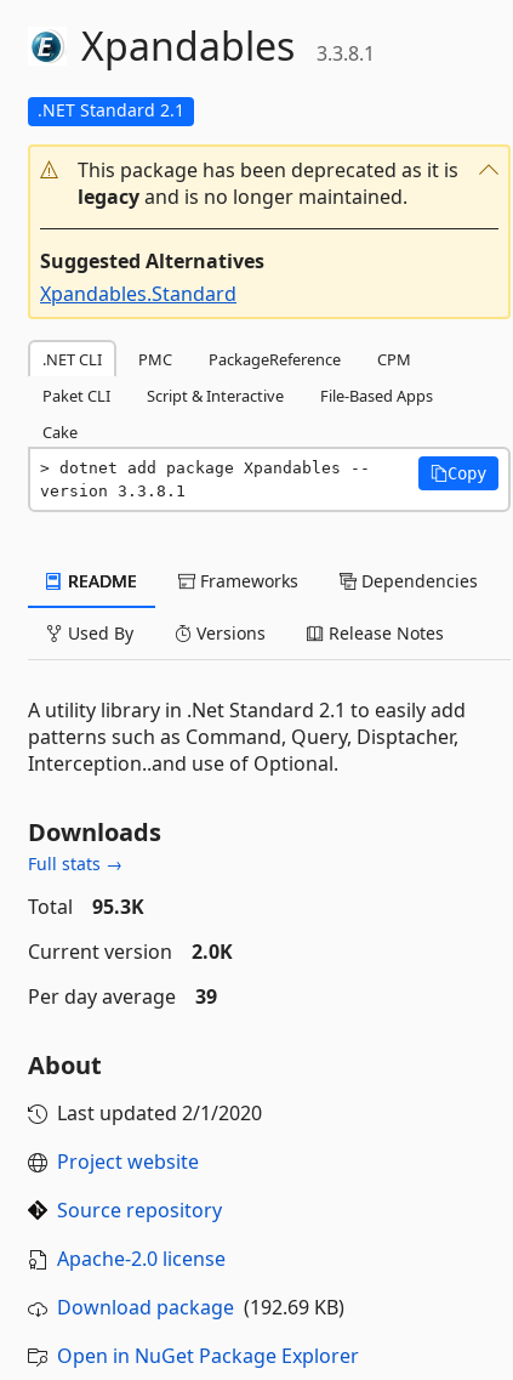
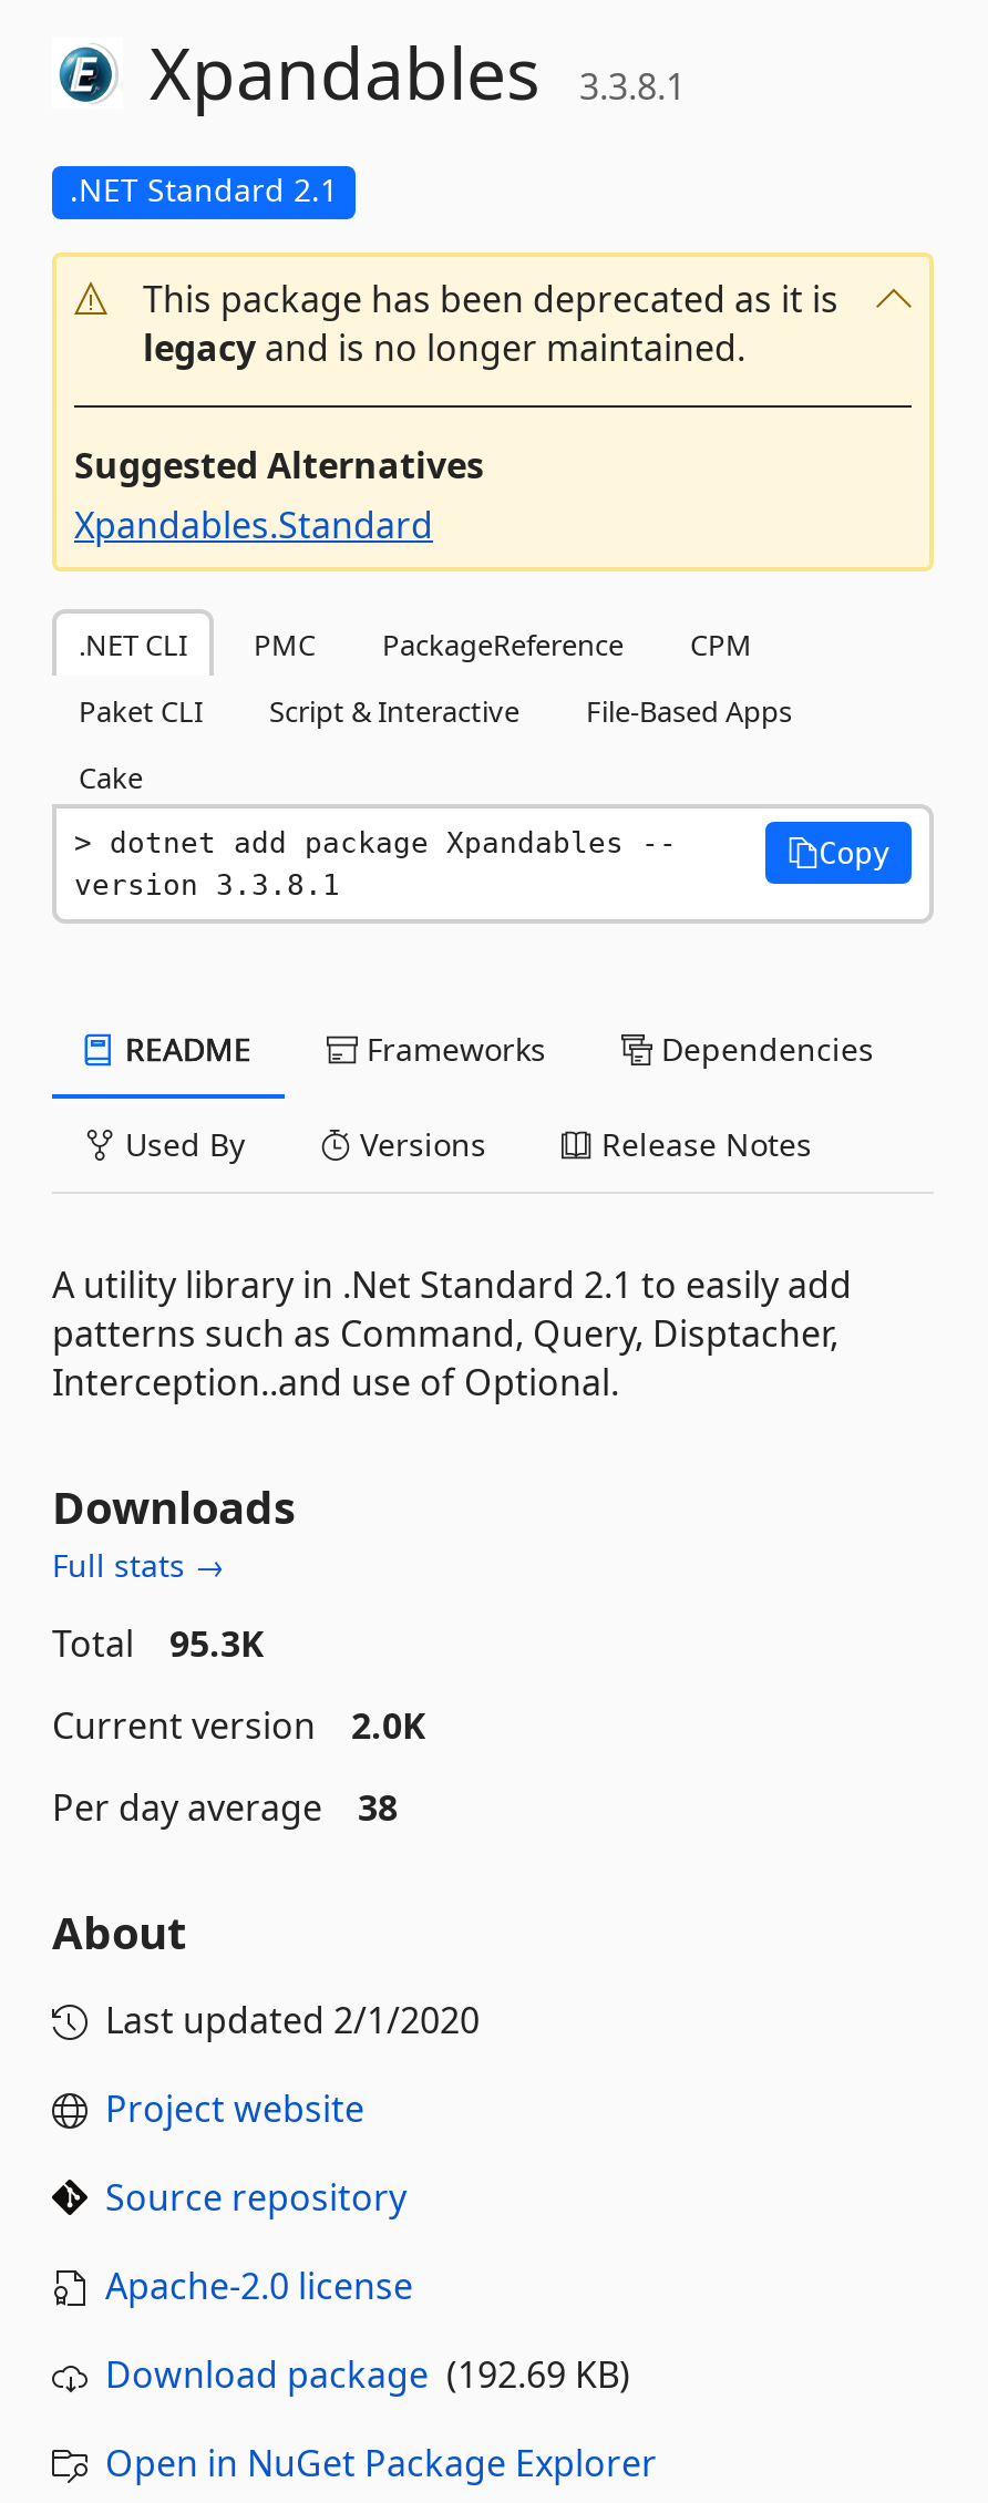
[28,983,217,1010] Per day average 39 -> [52,1783,398,1832] Per day average 38

